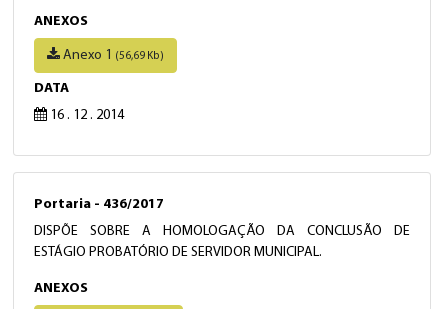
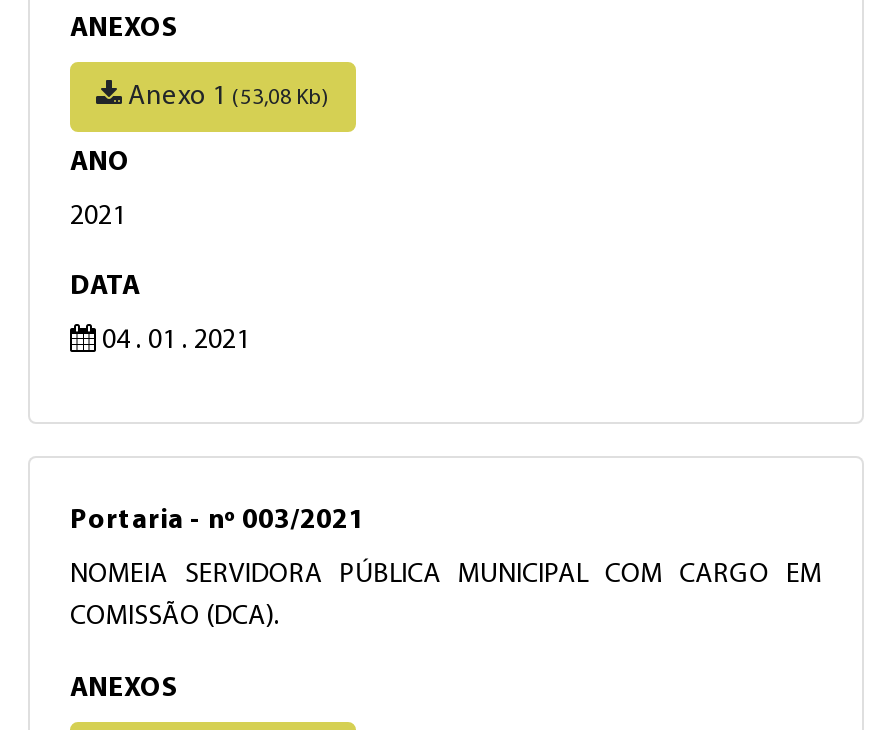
[60,48,164,63] Anexo 1 (56,69 Kb) -> [70,81,330,231] Anexo 1 (53,08 Kb) | ANO | 2021
[47,108,124,123] 16 . 12 . 2014 -> [96,326,250,356] 04 . 01 . 2021
[34,197,164,212] Portaria - 436/2017 -> [70,506,364,536] Portaria - nº 003/2021
[34,224,410,260] DISPÕE SOBRE A HOMOLOGAÇÃO DA CONCLUSÃO DE | ESTÁGIO PROBATÓRIO DE SERVIDOR MUNICIPAL. -> [70,560,822,632] NOMEIA SERVIDORA PÚBLICA MUNICIPAL COM CARGO EM | COMISSÃO (DCA).

